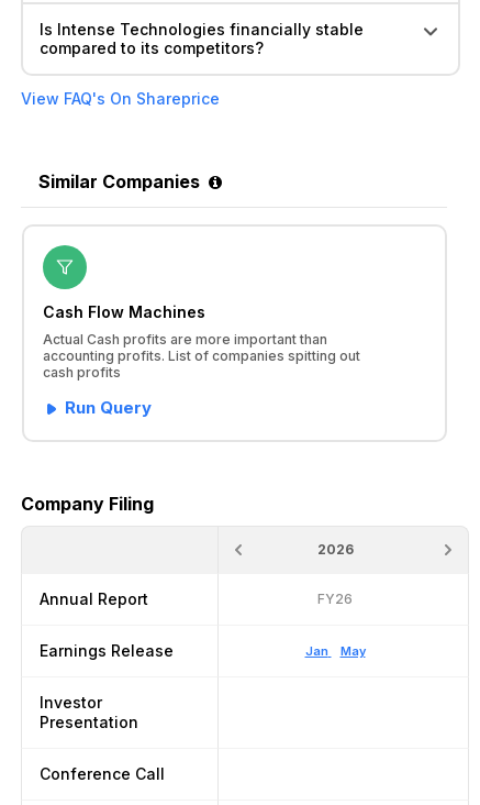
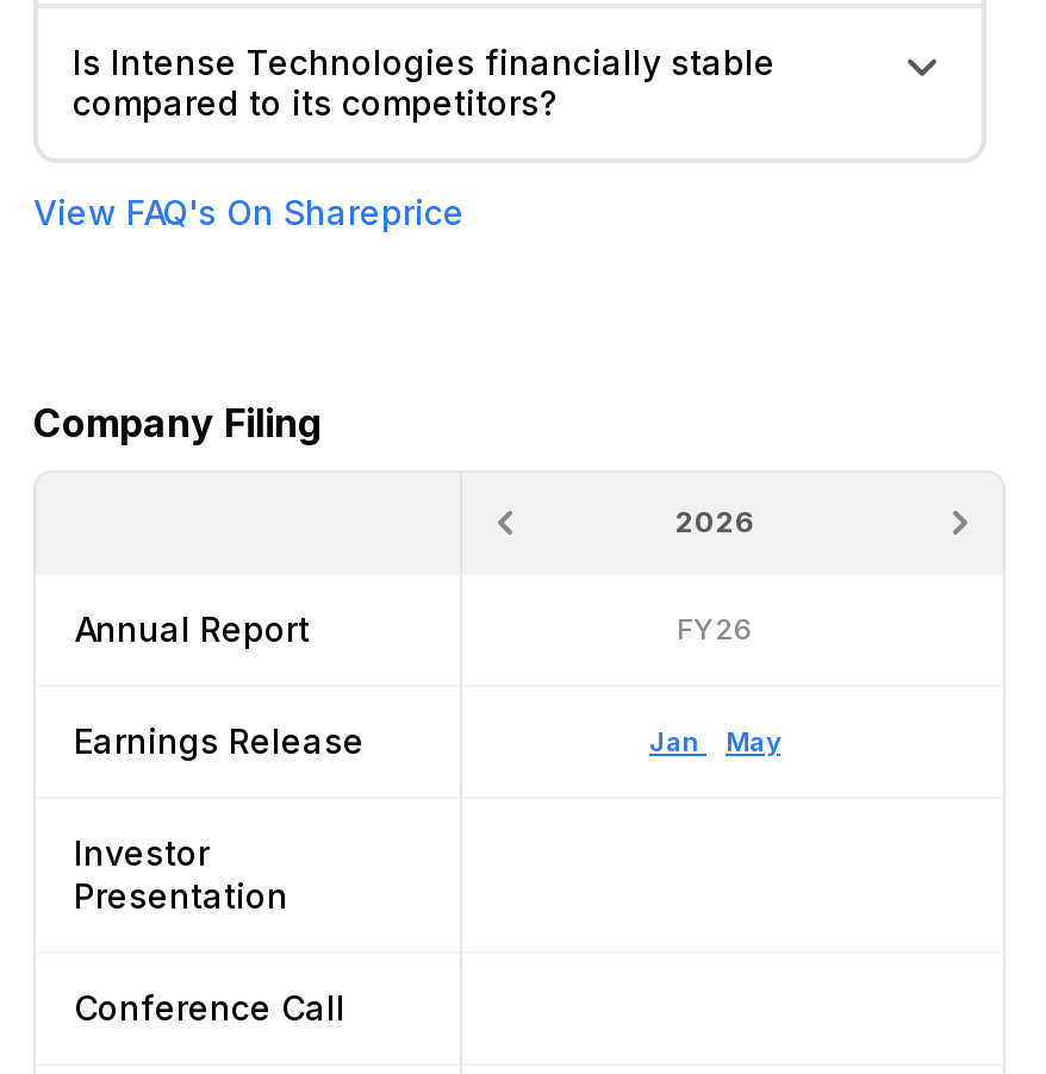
[38,171,200,193] Similar Companies -> none
[42,244,360,418] [image] | Cash Flow Machines | Actual Cash profits are more important than | accounting profits. List of companies spitting out | cash profits | Run Query -> none

